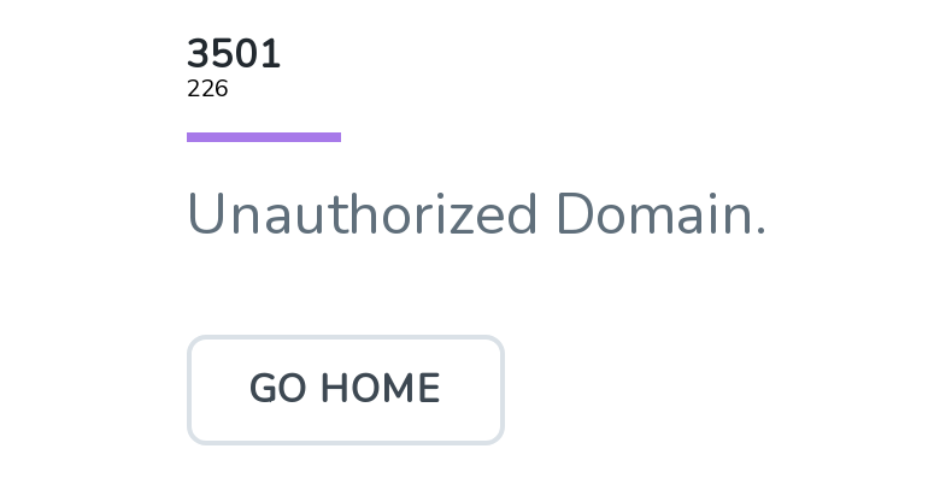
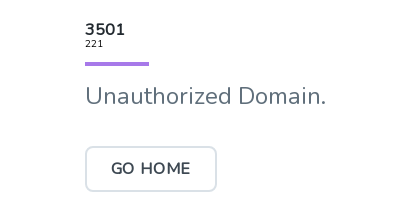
[186,72,229,106] 226 -> [84,37,102,51] 221

